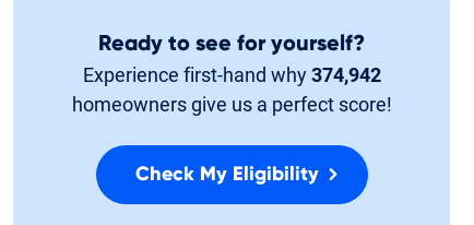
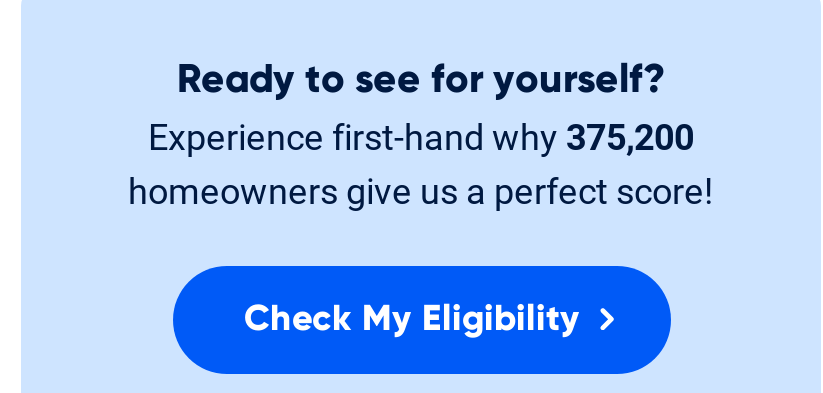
[82,63,381,86] Experience first-hand why 374,942 -> [148,115,694,157] Experience first-hand why 375,200

